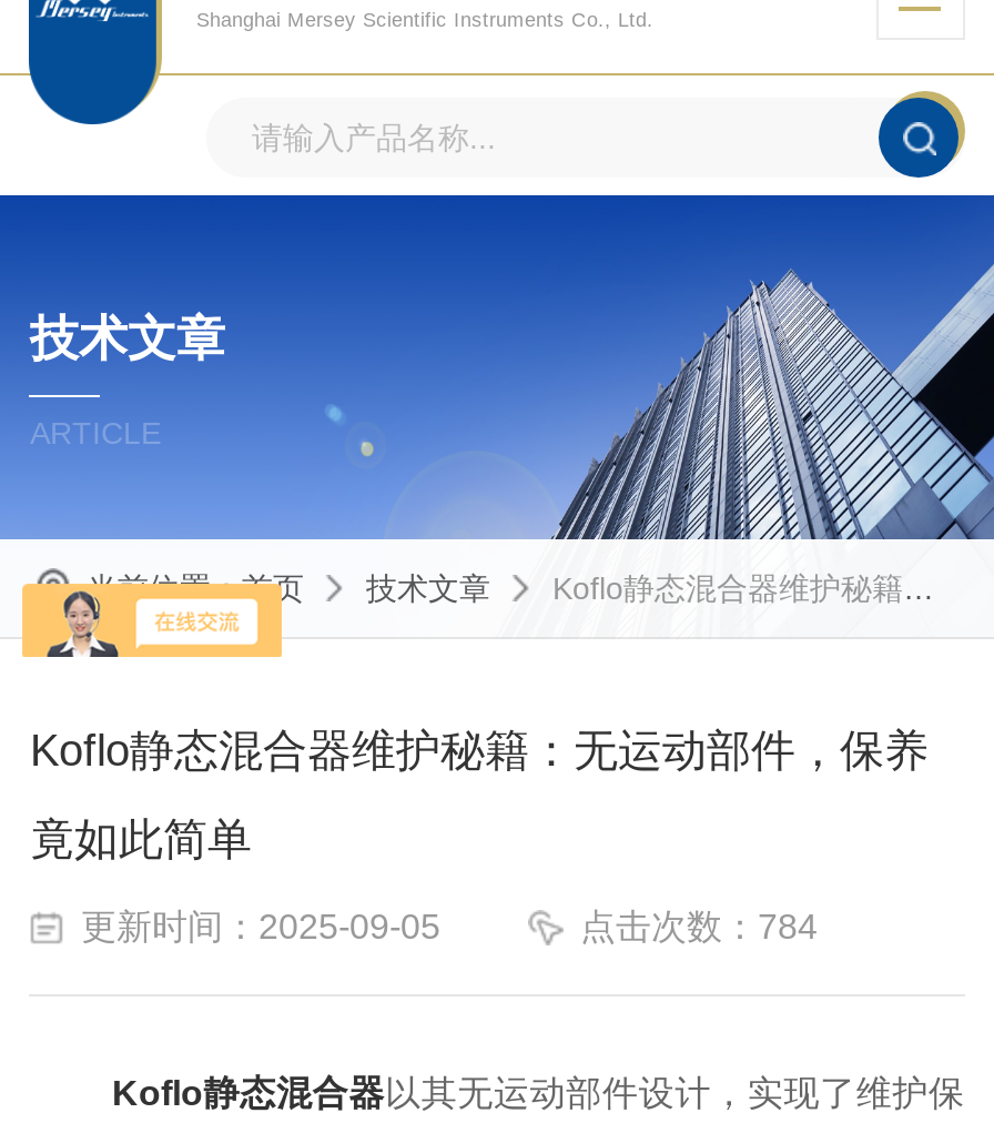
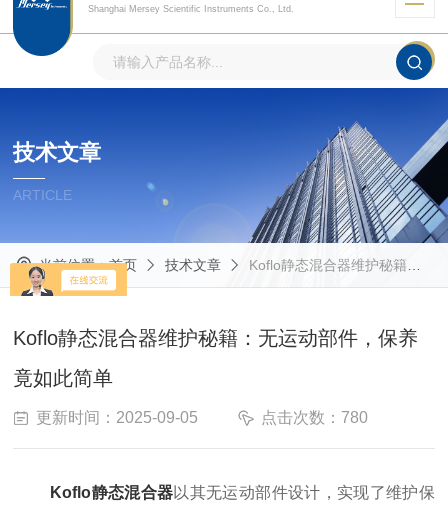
[580,908,817,945] 点击次数：784 -> [261,409,368,426] 点击次数：780

